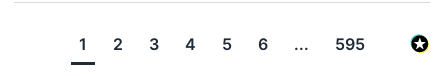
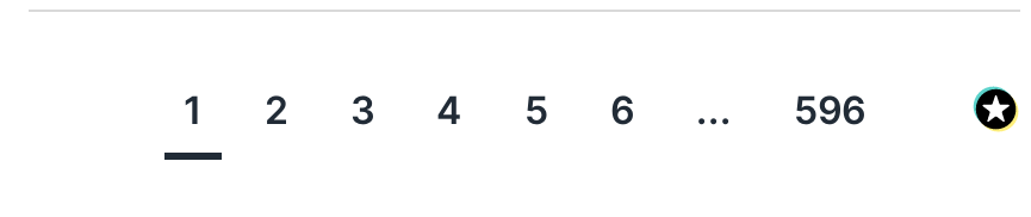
[335,34,365,54] 595 -> [794,86,865,134] 596

